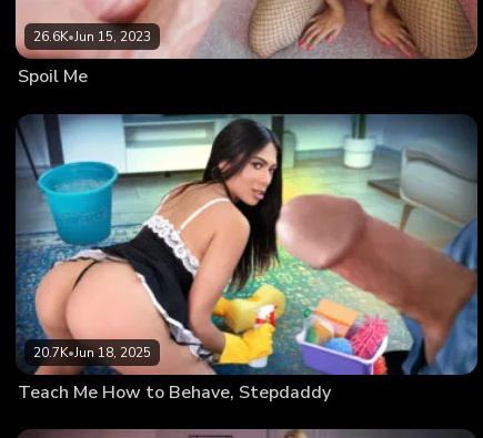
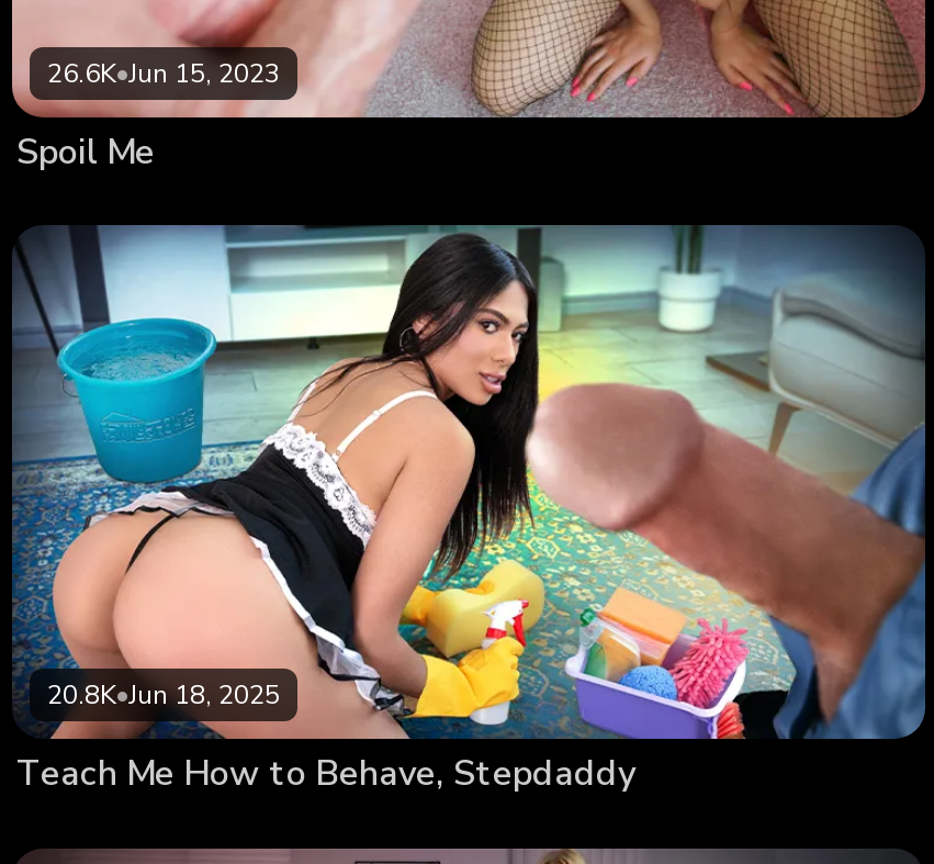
[33,344,151,361] 20.7K•Jun 18, 2025 -> [47,677,280,712] 20.8K•Jun 18, 2025

